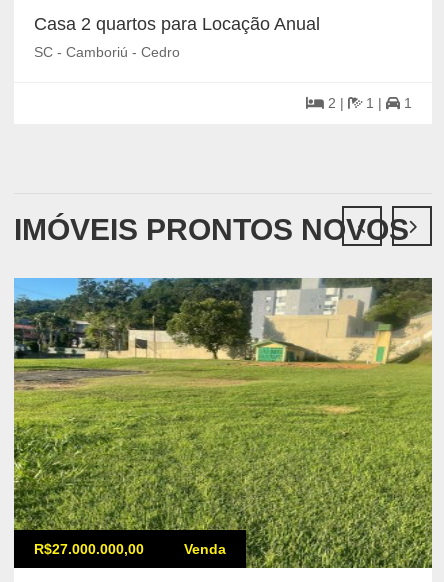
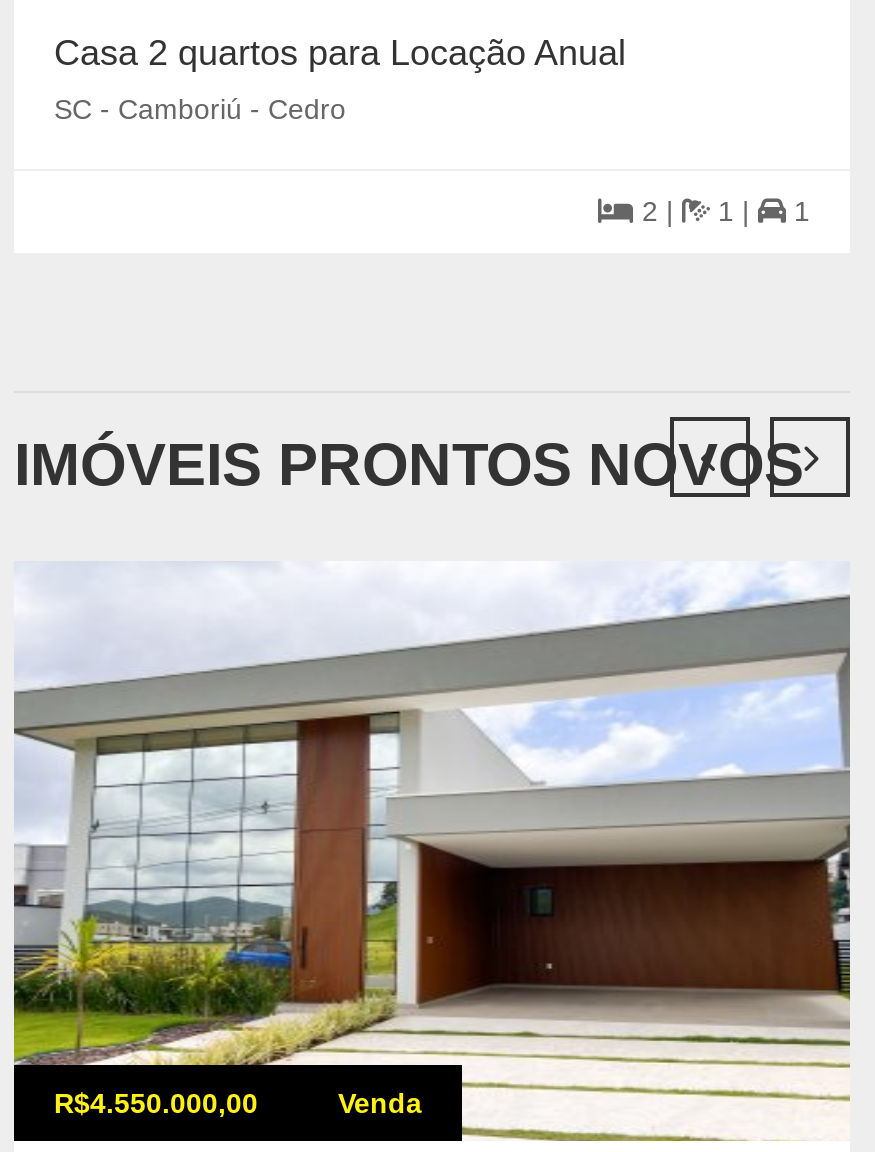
[13,277,433,569] [image] | R$27.000.000,00 -> [14,561,852,1141] [image] | R$4.550.000,00

